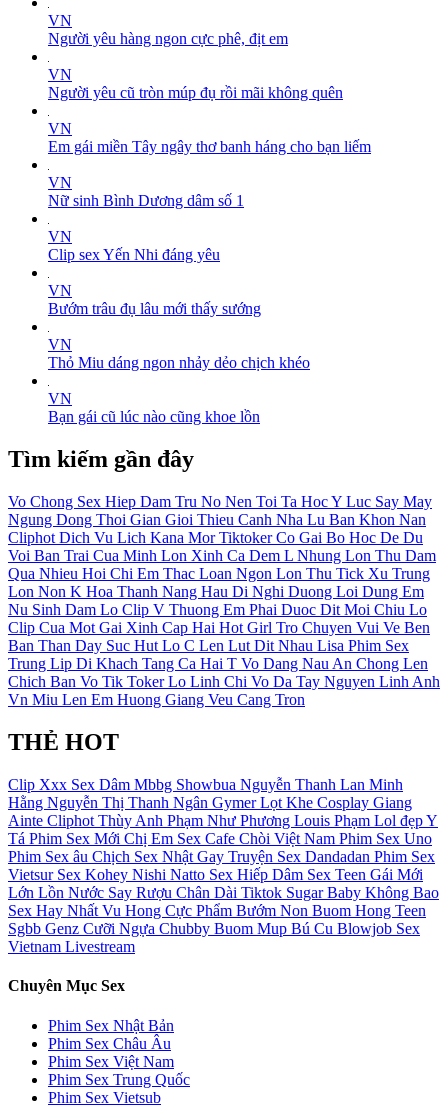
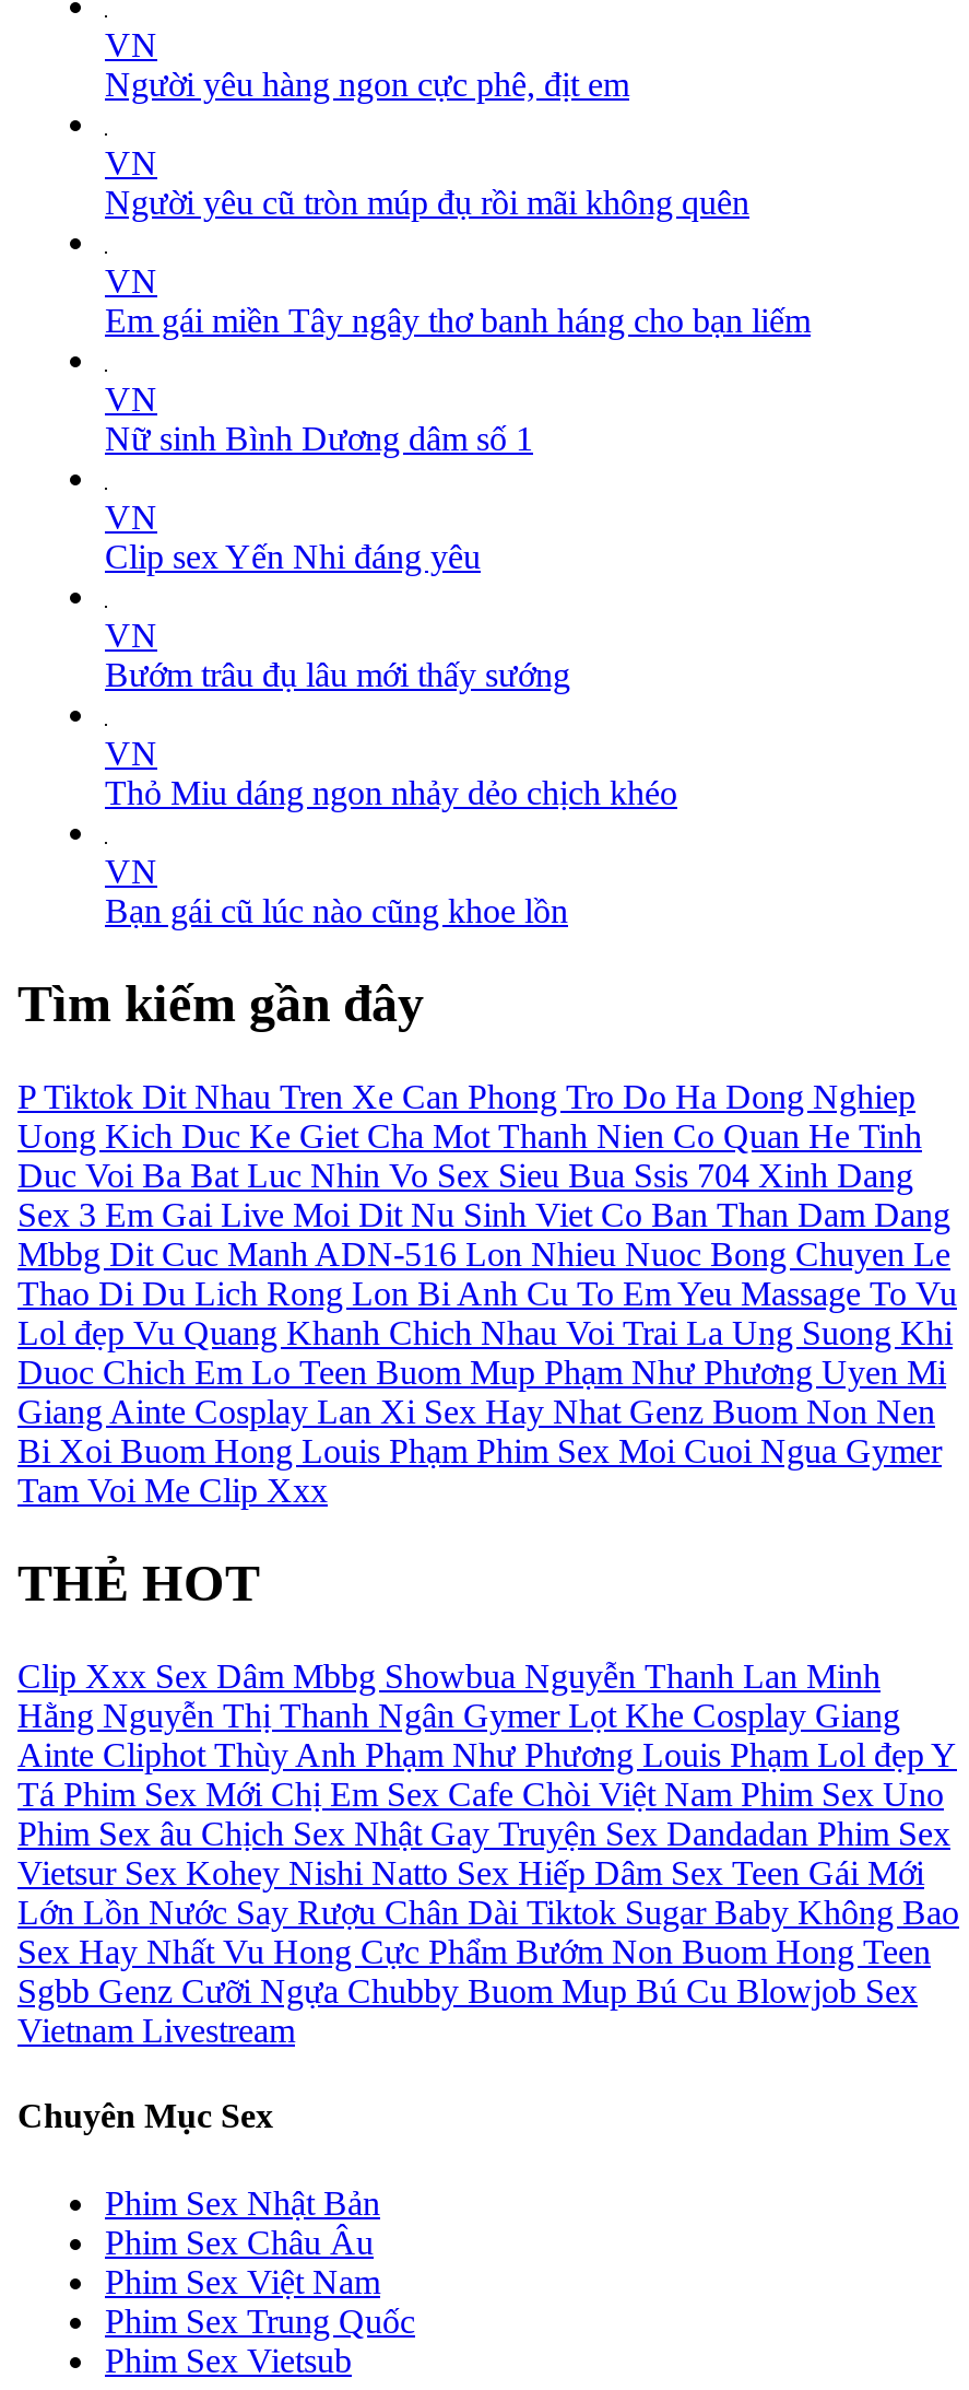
[8,493,440,708] Vo Chong Sex Hiep Dam Tru No Nen Toi Ta Hoc Y Luc Say May | Ngung Dong Thoi Gian Gioi Thieu Canh Nha Lu Ban Khon Nan | Cliphot Dich Vu Lich Kana Mor Tiktoker Co Gai Bo Hoc De Du | Voi Ban Trai Cua Minh Lon Xinh Ca Dem L Nhung Lon Thu Dam | Qua Nhieu Hoi Chi Em Thac Loan Ngon Lon Thu Tick Xu Trung | Lon Non K Hoa Thanh Nang Hau Di Nghi Duong Loi Dung Em | Nu Sinh Dam Lo Clip V Thuong Em Phai Duoc Dit Moi Chiu Lo | Clip Cua Mot Gai Xinh Cap Hai Hot Girl Tro Chuyen Vui Ve Ben | Ban Than Day Suc Hut Lo C Len Lut Dit Nhau Lisa Phim Sex | Trung Lip Di Khach Tang Ca Hai T Vo Dang Nau An Chong Len | Chich Ban Vo Tik Toker Lo Linh Chi Vo Da Tay Nguyen Linh Anh | Vn Miu Len Em Huong Giang Veu Cang Tron -> [17,1078,957,1509] P Tiktok Dit Nhau Tren Xe Can Phong Tro Do Ha Dong Nghiep | Uong Kich Duc Ke Giet Cha Mot Thanh Nien Co Quan He Tinh | Duc Voi Ba Bat Luc Nhin Vo Sex Sieu Bua Ssis 704 Xinh Dang | Sex 3 Em Gai Live Moi Dit Nu Sinh Viet Co Ban Than Dam Dang | Mbbg Dit Cuc Manh ADN-516 Lon Nhieu Nuoc Bong Chuyen Le | ThaoDi Du Lich Rong Lon Bi Anh Cu To Em Yeu Massage To Vu | Lol đẹp Vu Quang Khanh Chich Nhau Voi Trai La Ung Suong Khi | Duoc Chich Em Lo Teen Buom Mup Phạm Như Phương Uyen Mi | Giang Ainte Cosplay Lan Xi Sex Hay Nhat Genz Buom Non Nen | Bi Xoi Buom Hong Louis Phạm Phim Sex Moi Cuoi Ngua Gymer | Tam Voi Me Clip Xxx

